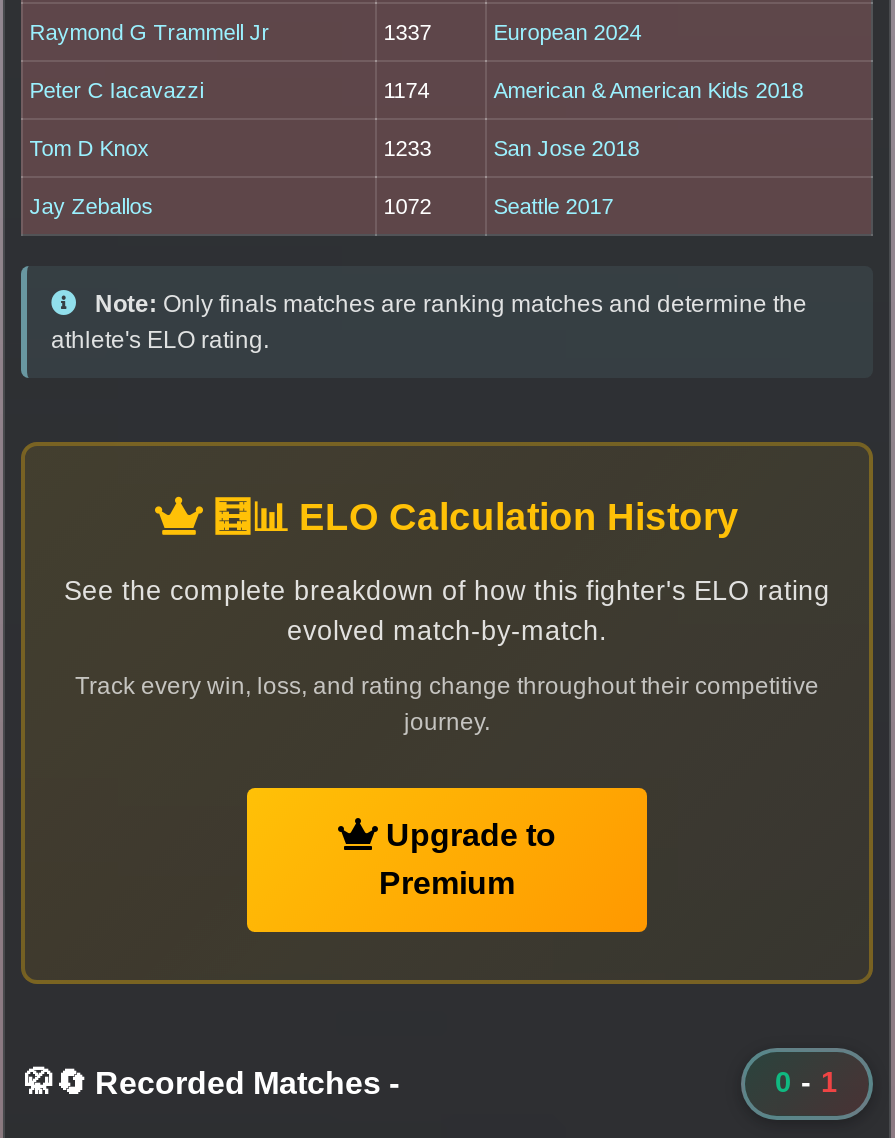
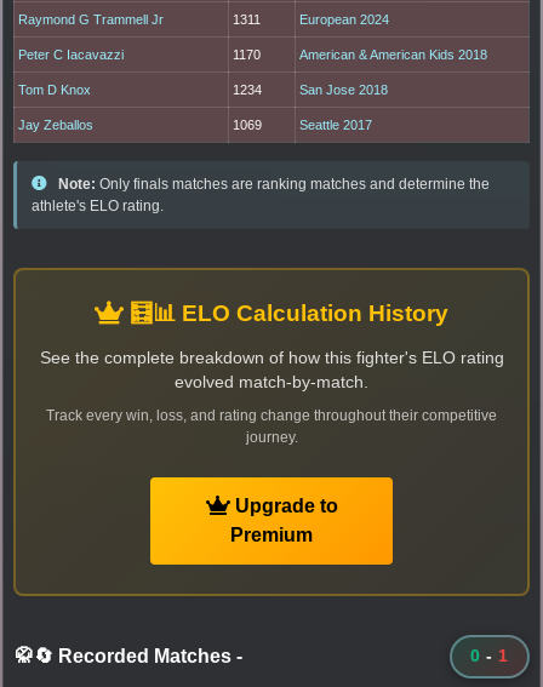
[383,19,431,43] 1337 -> [233,12,261,26] 1311
[383,77,429,101] 1174 -> [233,47,261,61] 1170
[383,135,431,159] 1233 -> [233,82,262,96] 1234
[383,193,431,217] 1072 -> [233,117,262,131] 1069

